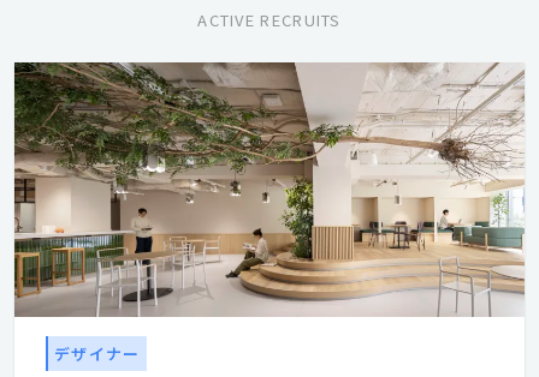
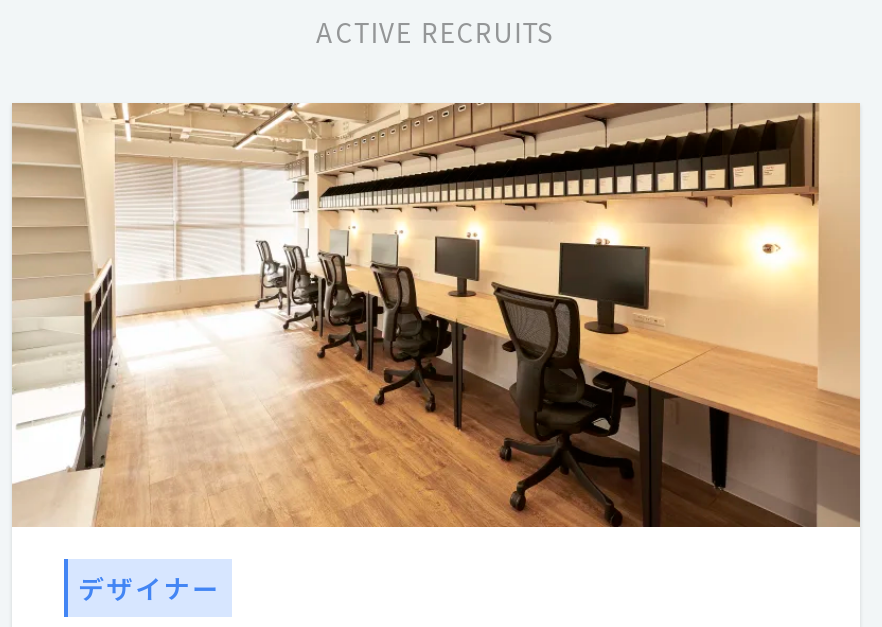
[13,61,525,317] [image] -> [12,101,862,529] [image]

